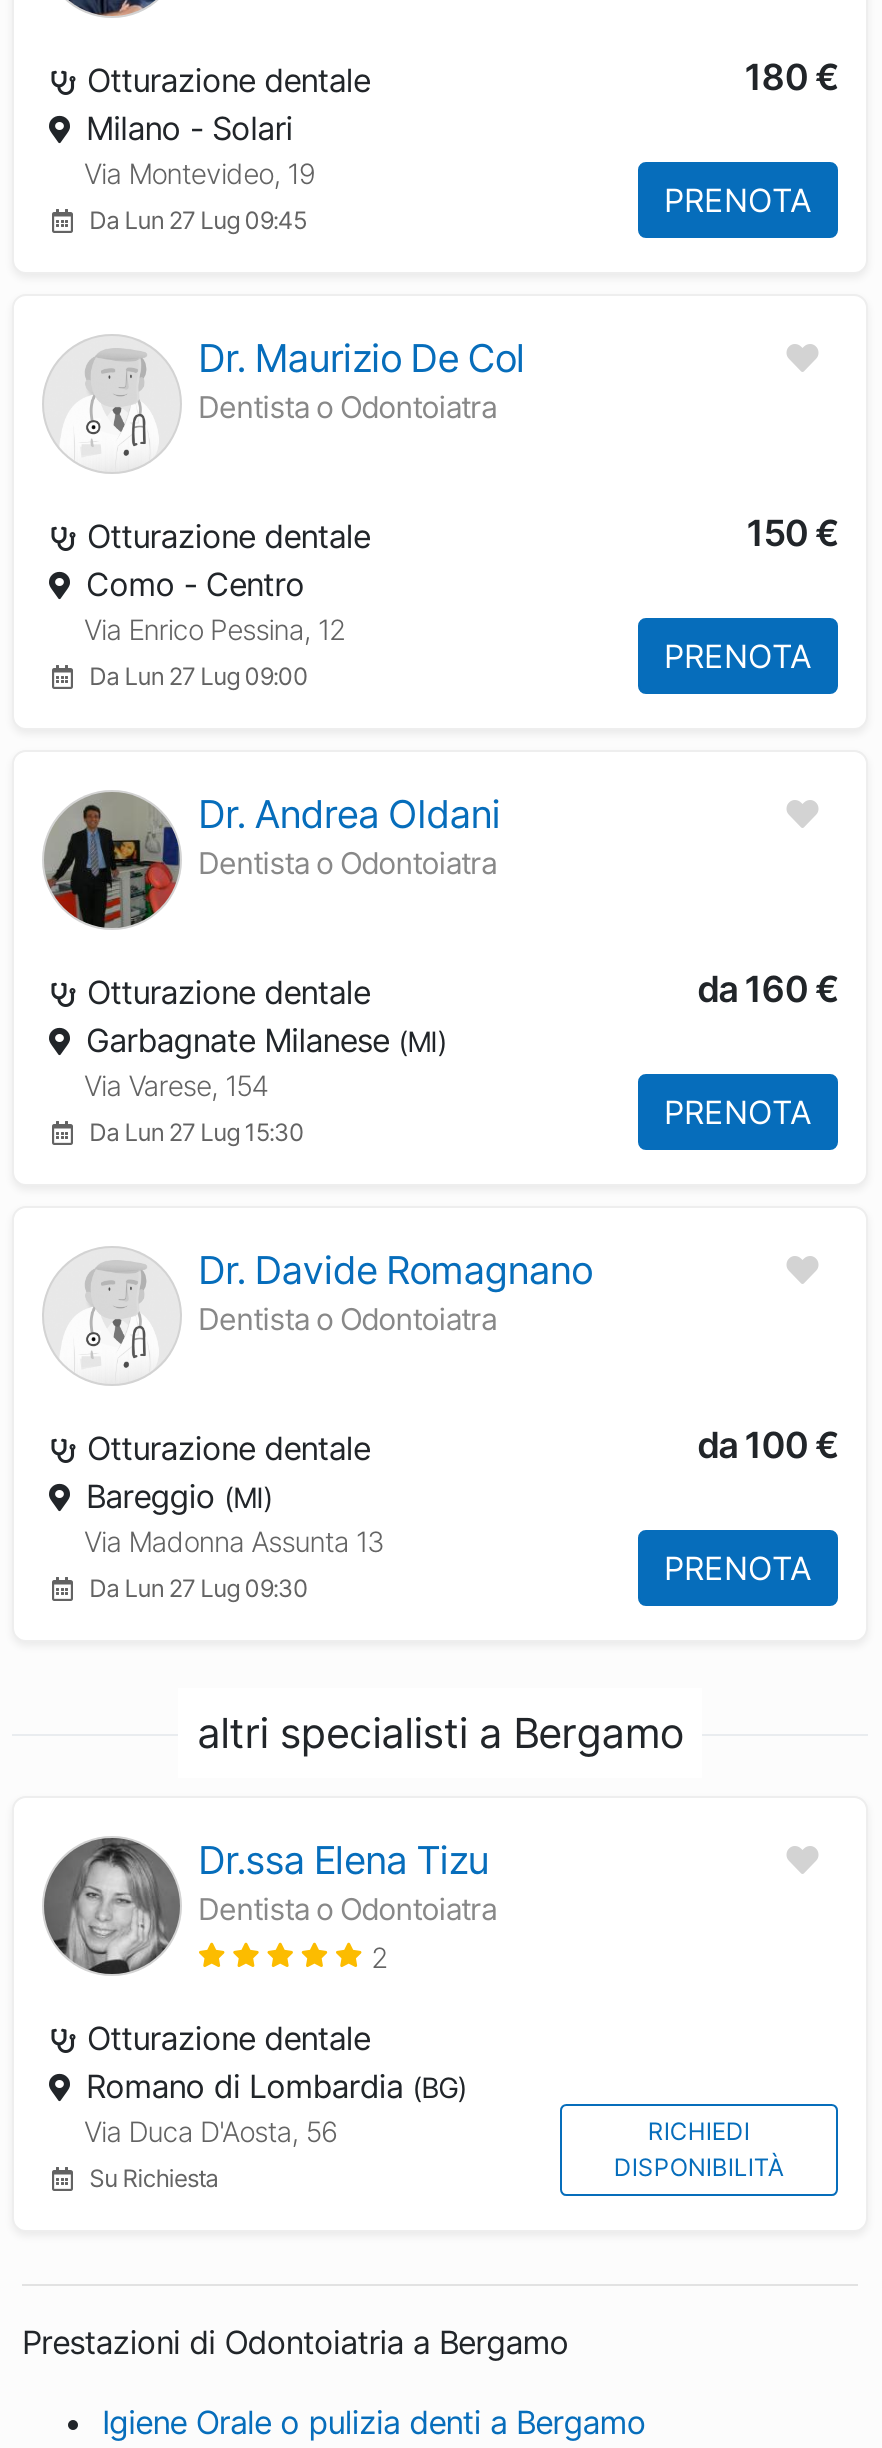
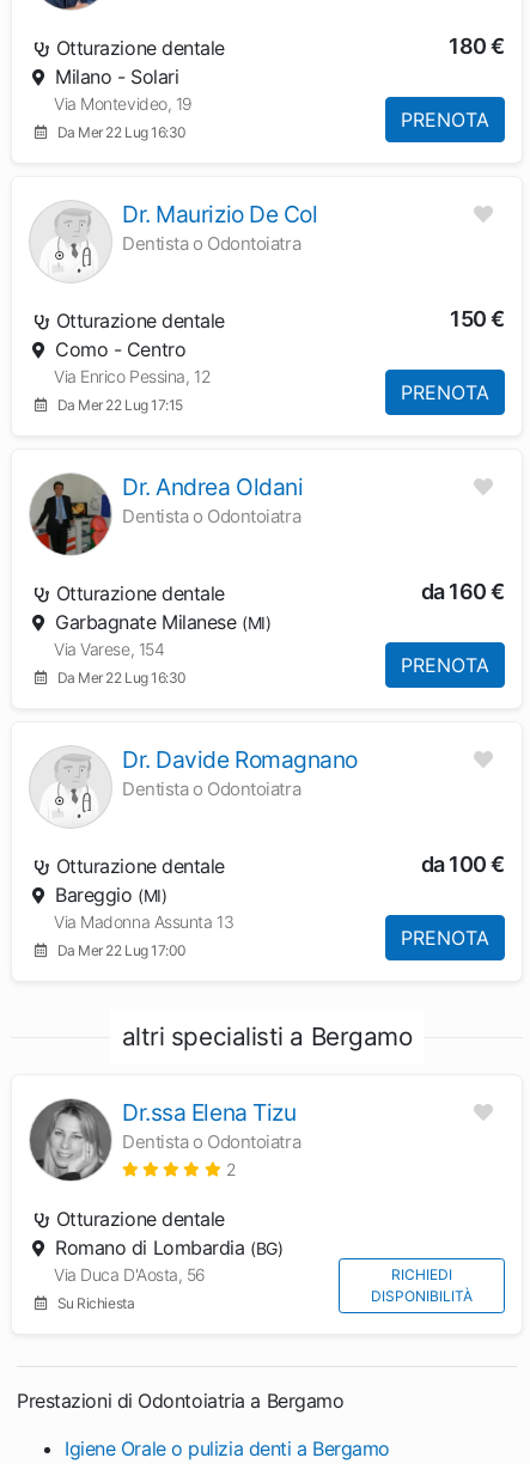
[89,205,306,235] Da Lun 27 Lug 09:45 -> [57,122,187,140] Da Mer 22 Lug 16:30
[89,661,308,691] Da Lun 27 Lug 09:00 -> [57,395,183,413] Da Mer 22 Lug 17:15
[89,1117,304,1147] Da Lun 27 Lug 15:30 -> [57,668,187,686] Da Mer 22 Lug 16:30
[89,1573,308,1603] Da Lun 27 Lug 09:30 -> [57,940,187,958] Da Mer 22 Lug 17:00

